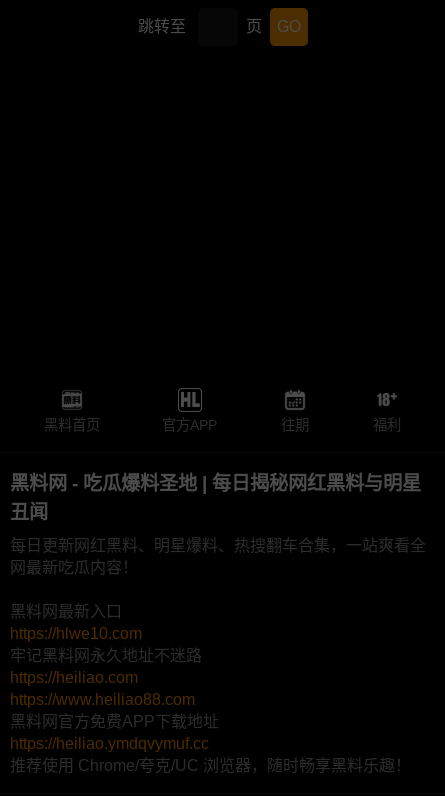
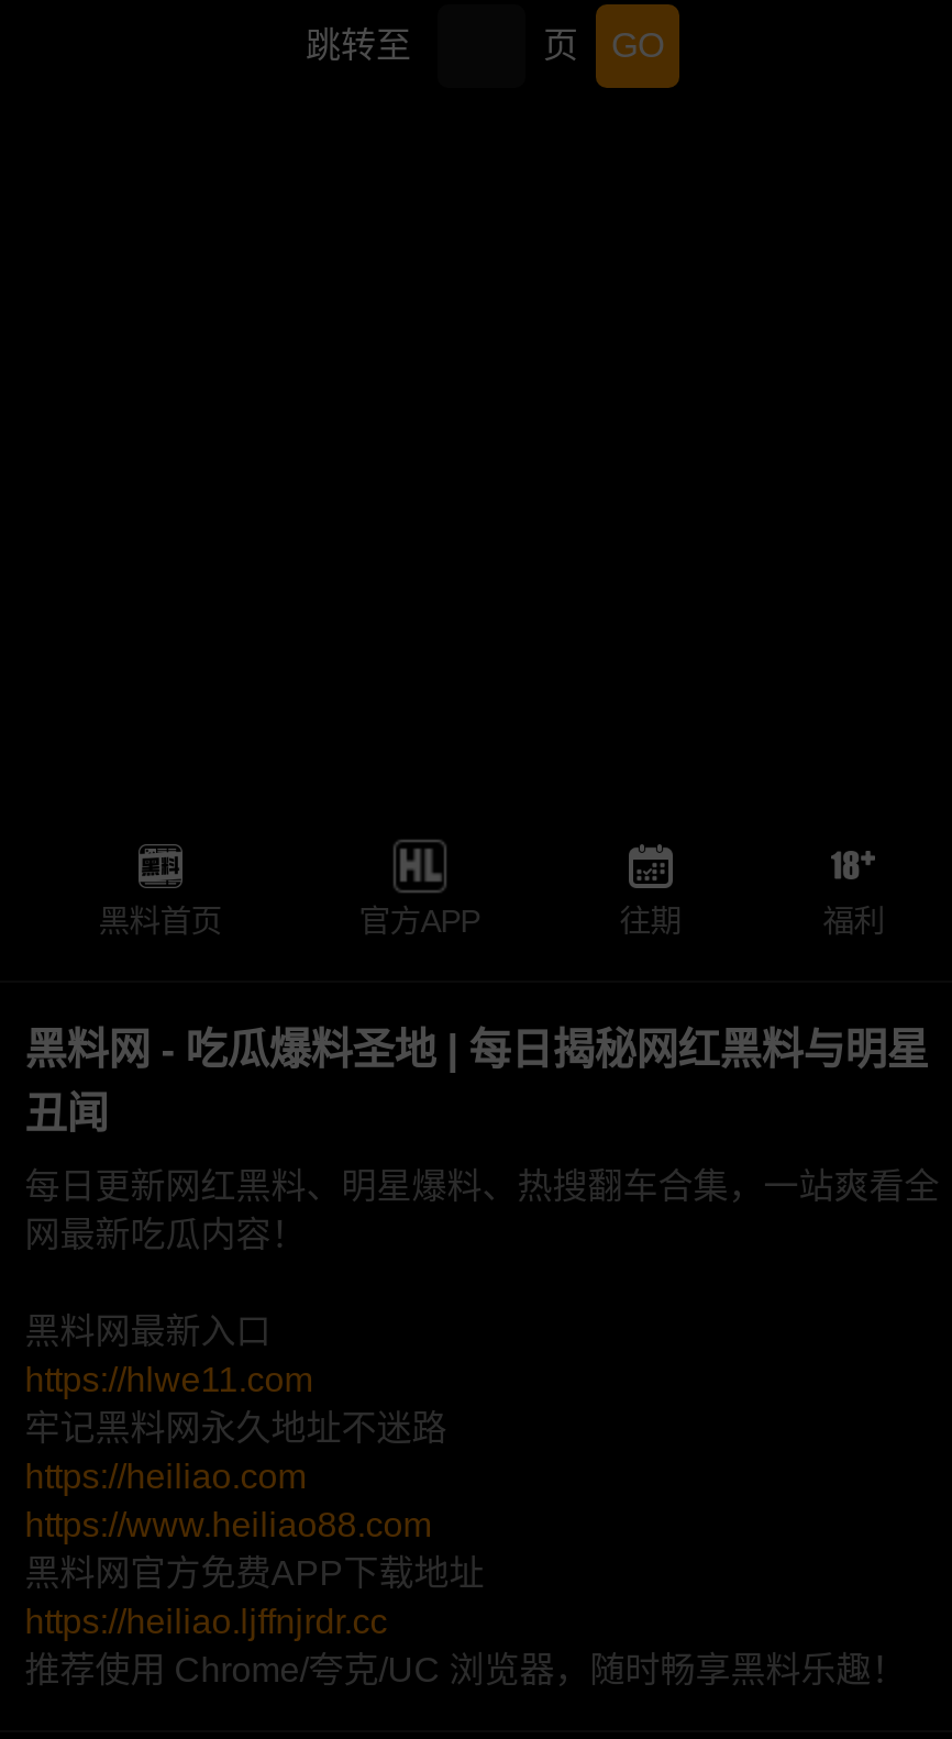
[10,625,142,642] https://hlwe10.com -> [25,1362,313,1399] https://hlwe11.com
[10,735,209,752] https://heiliao.ymdqvymuf.cc -> [25,1603,387,1641] https://heiliao.ljffnjrdr.cc

